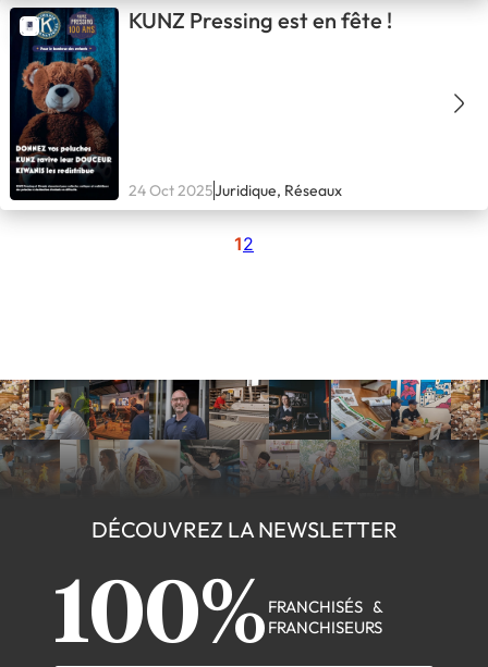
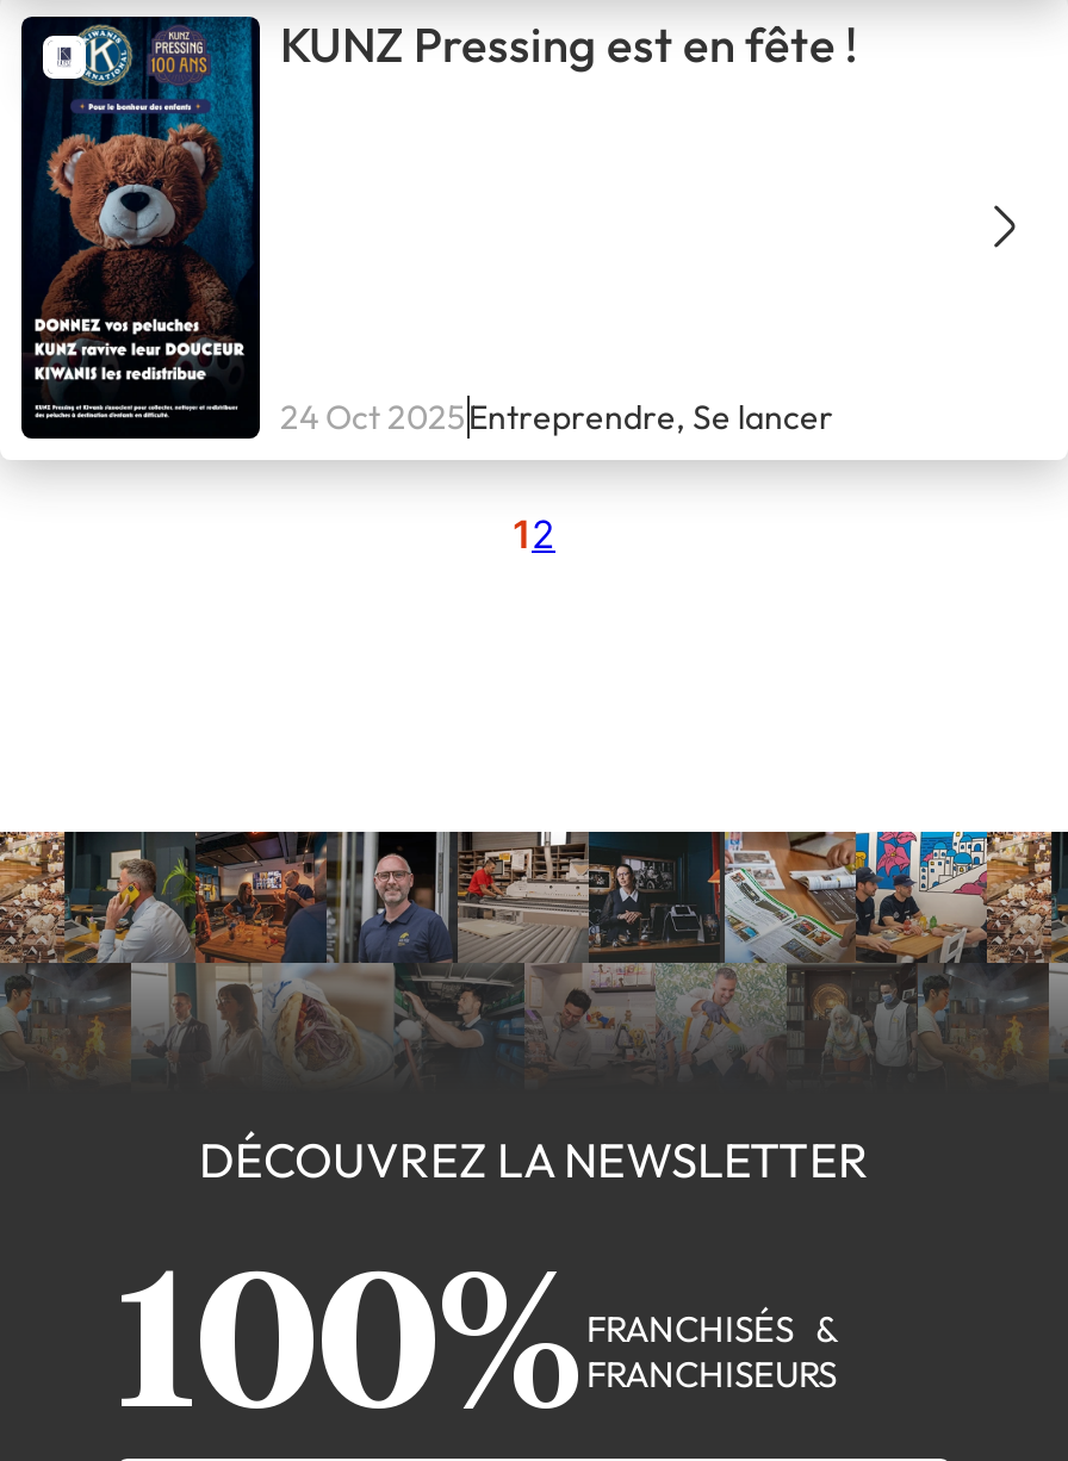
[128,181,341,200] 24 Oct 2025Juridique, Réseaux -> [280,396,833,439] 24 Oct 2025Entreprendre, Se lancer

